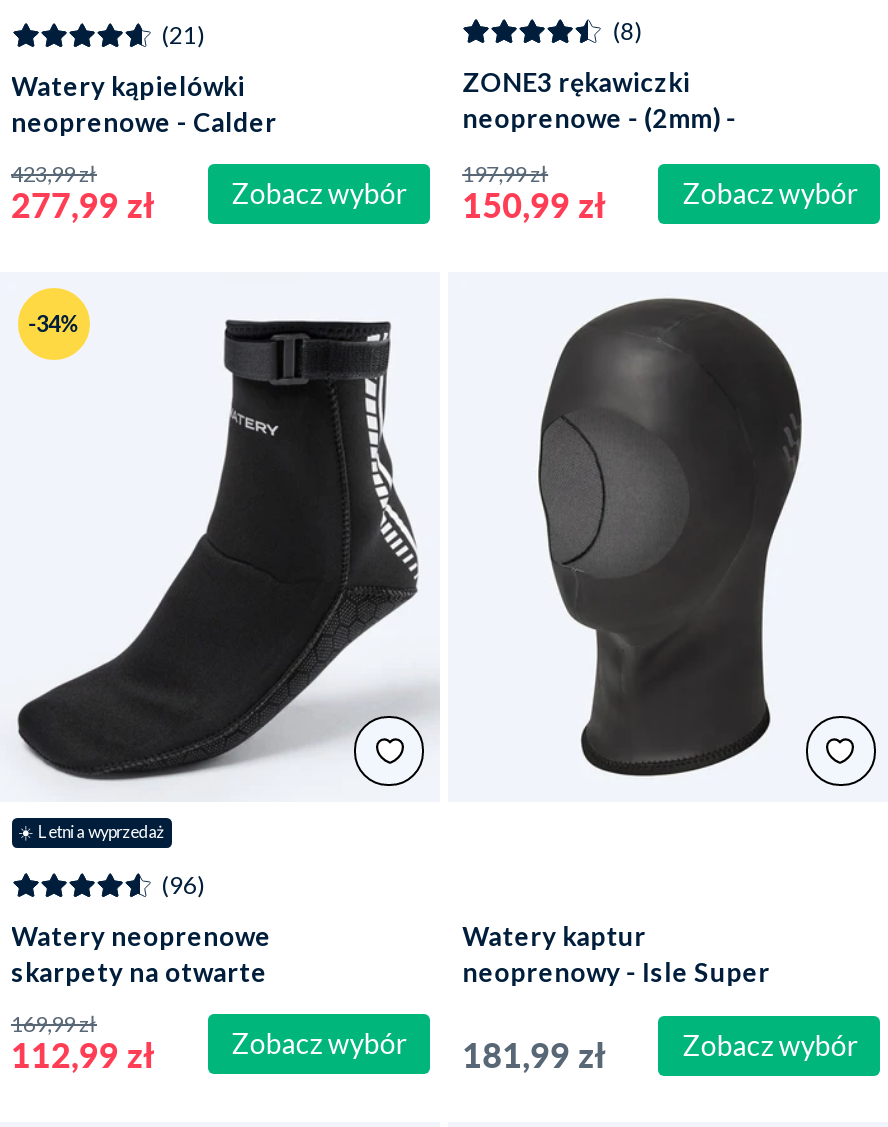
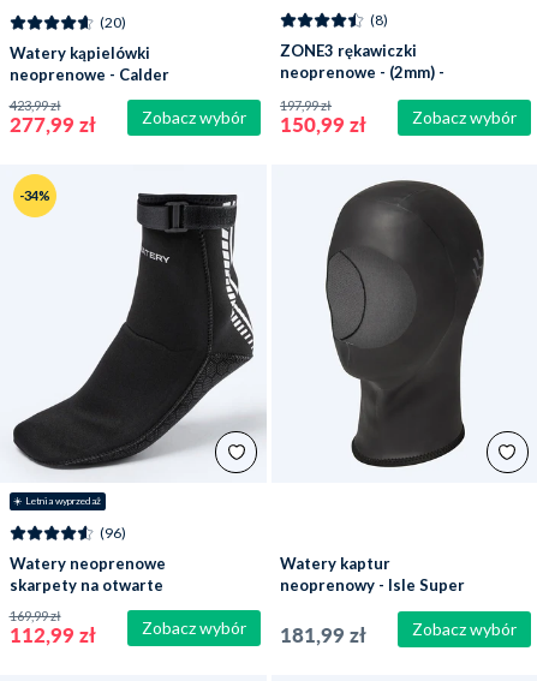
[161,21,205,51] (21) -> [99,14,126,32] (20)

